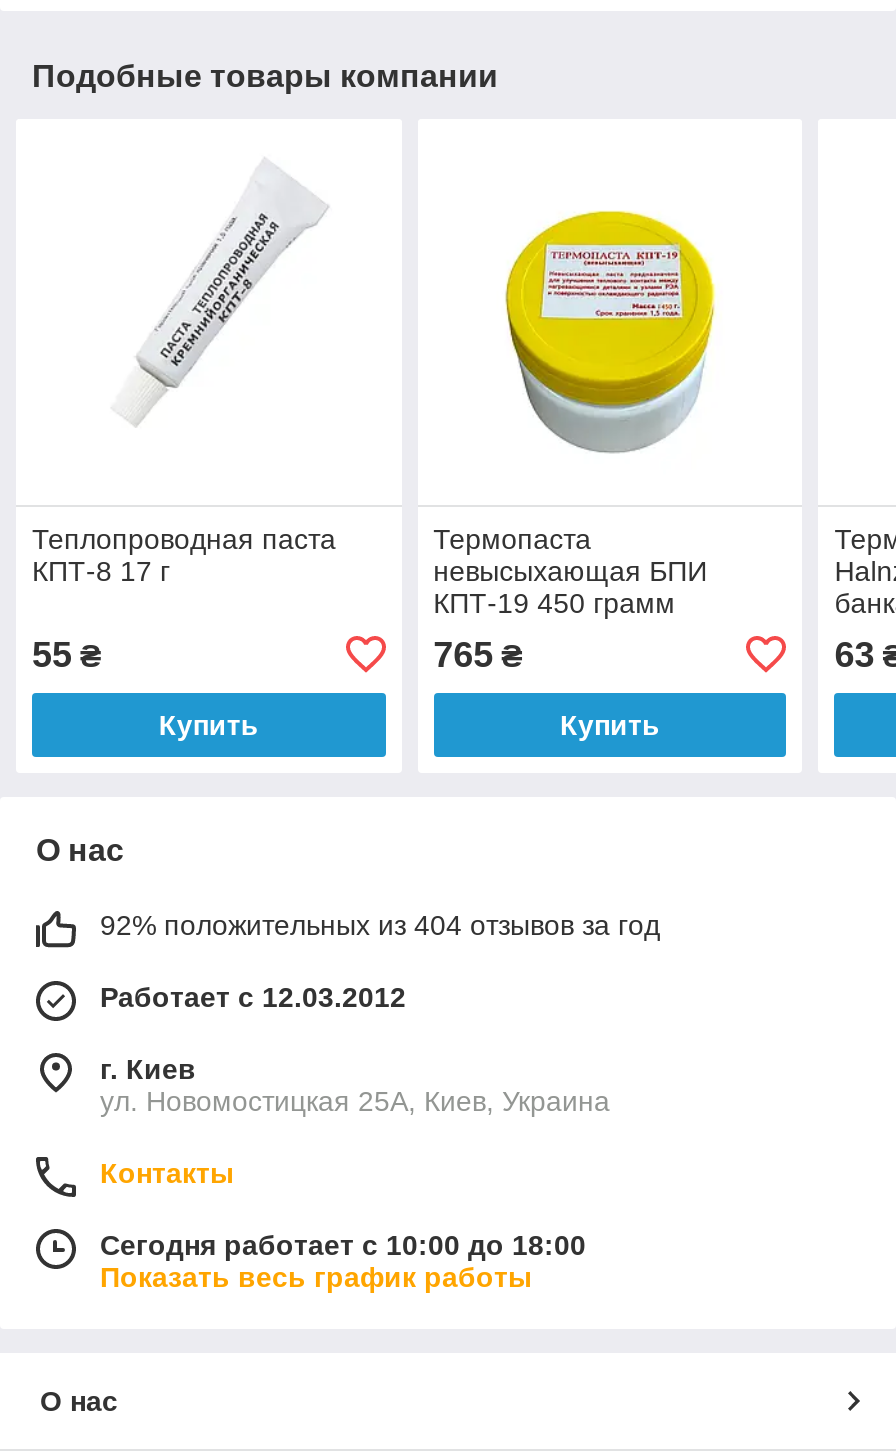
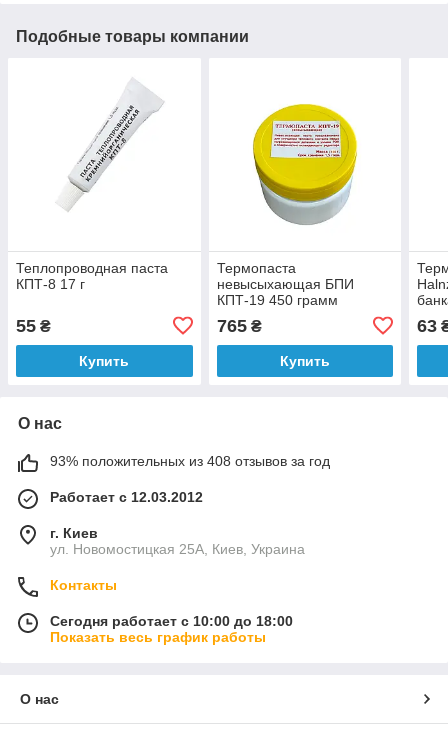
[100,909,660,941] 92% положительных из 404 отзывов за год -> [50,453,330,469] 93% положительных из 408 отзывов за год

